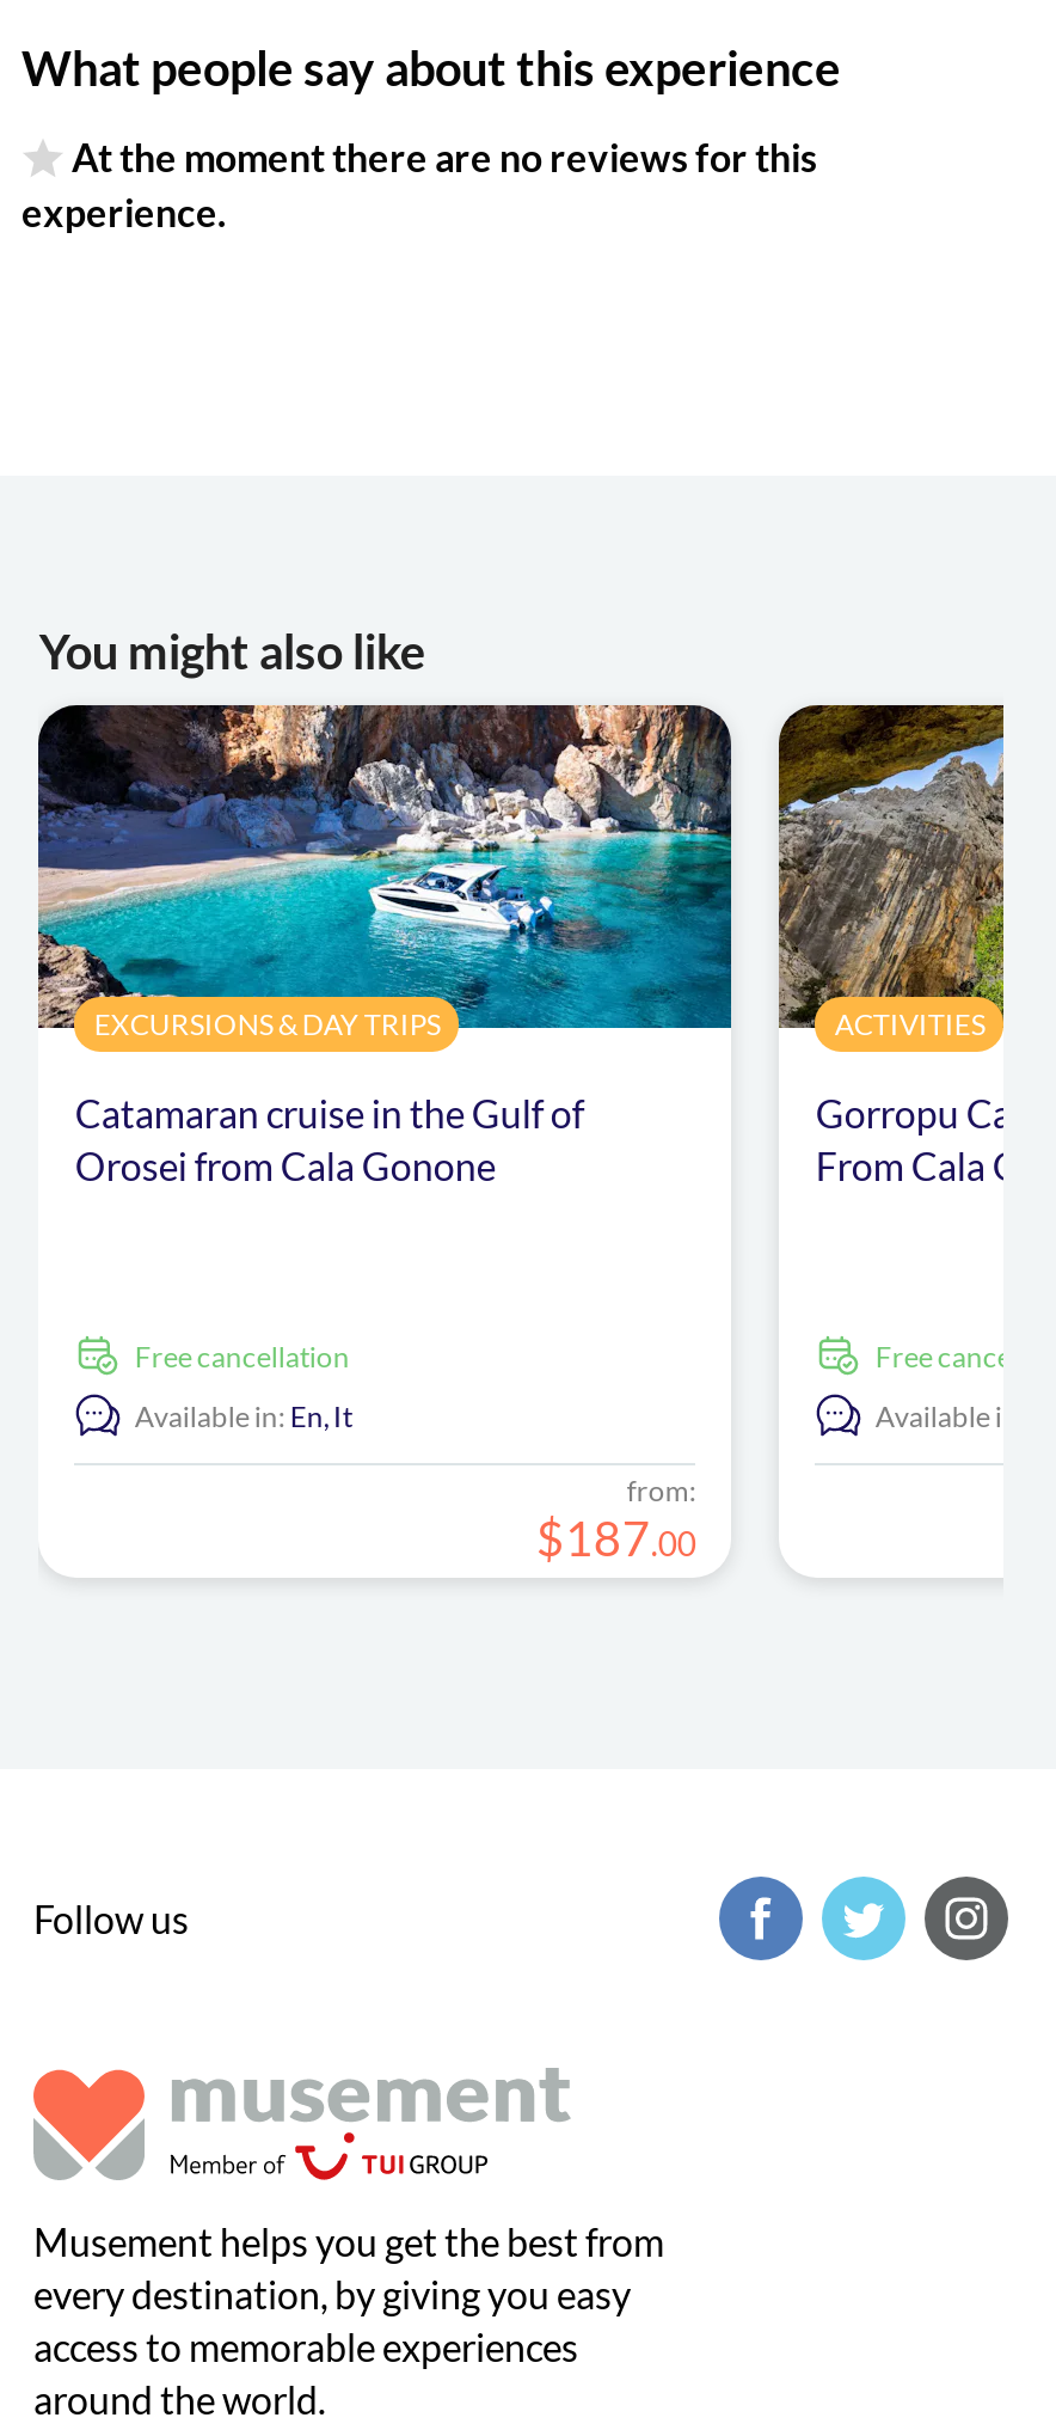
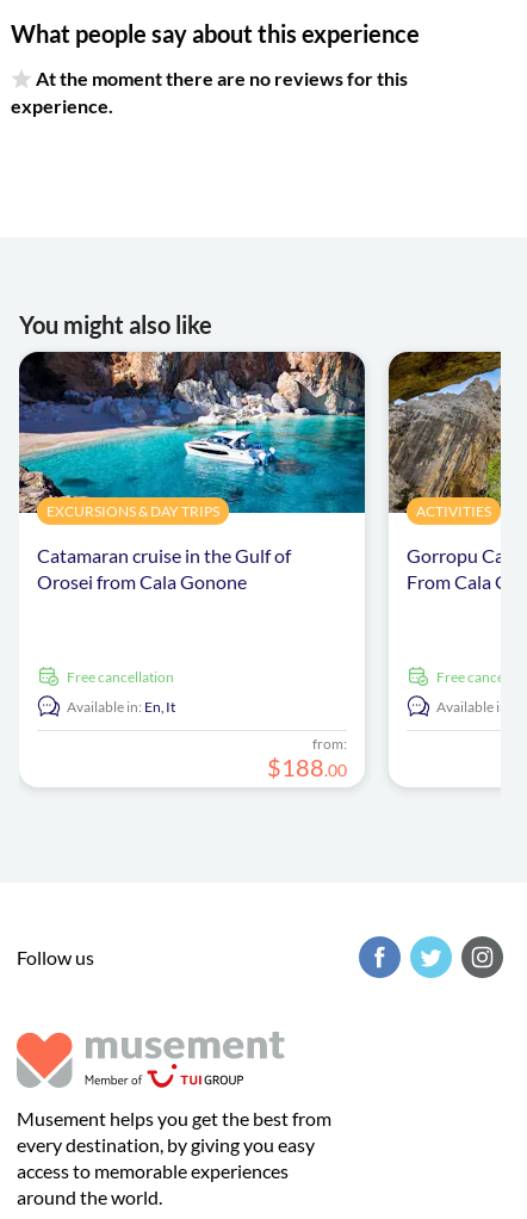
[536,1509,696,1567] $187.00 -> [268,753,347,782] $188.00

